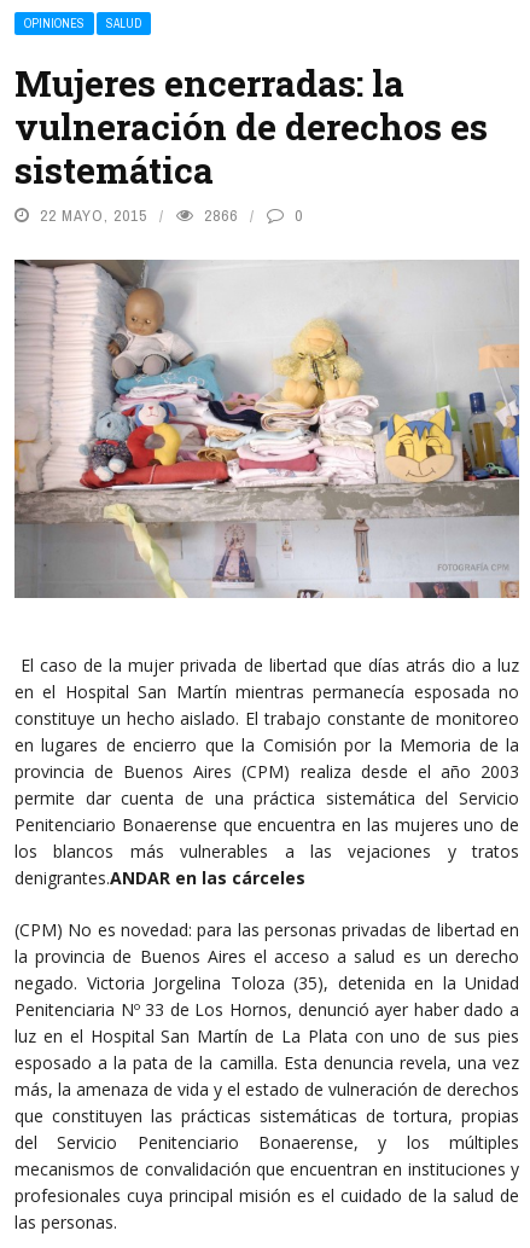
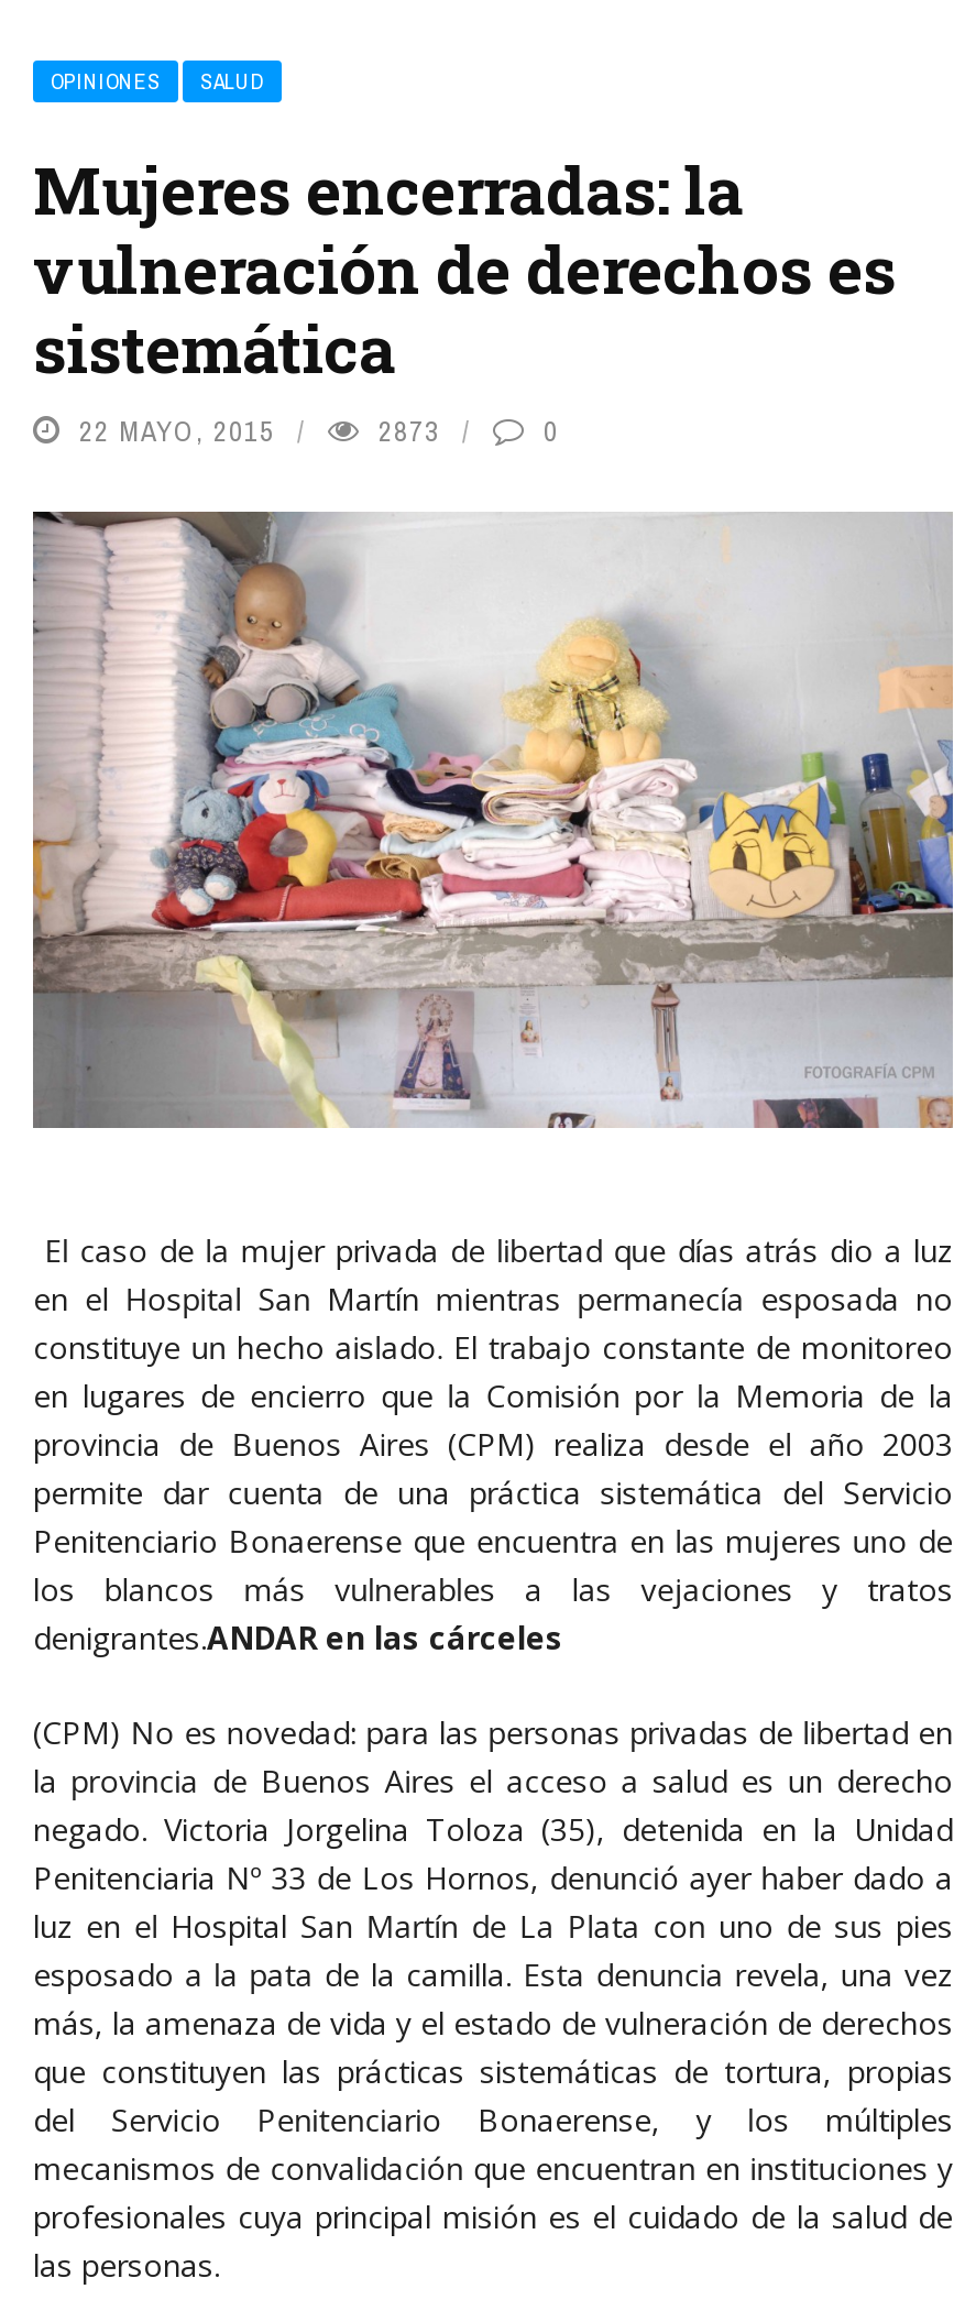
[204,206,238,227] 2866 -> [379,414,440,451] 2873

